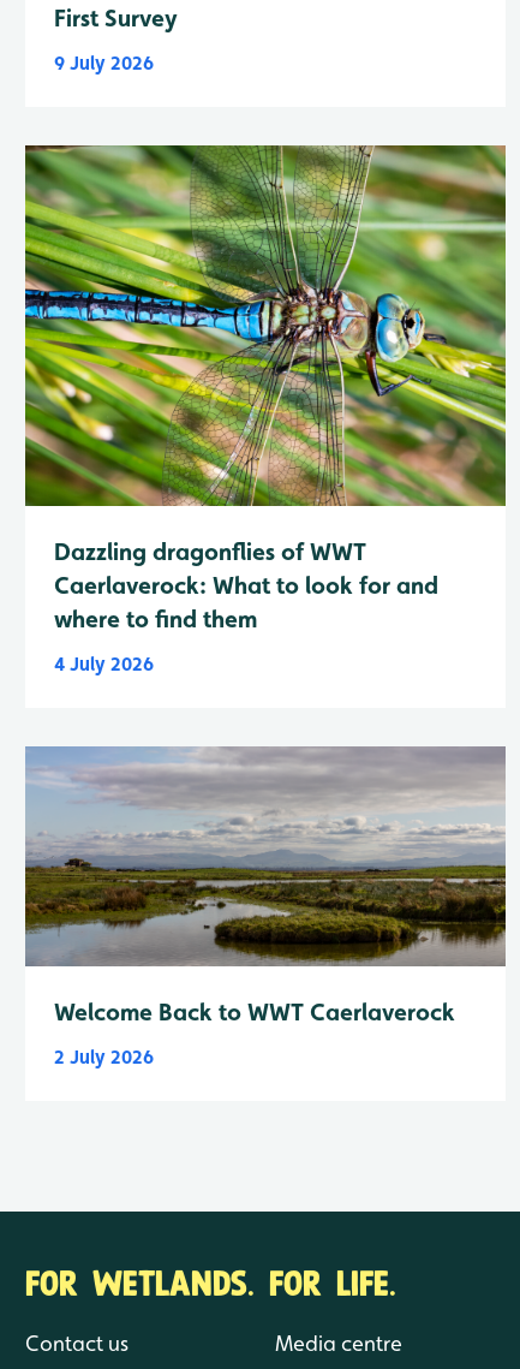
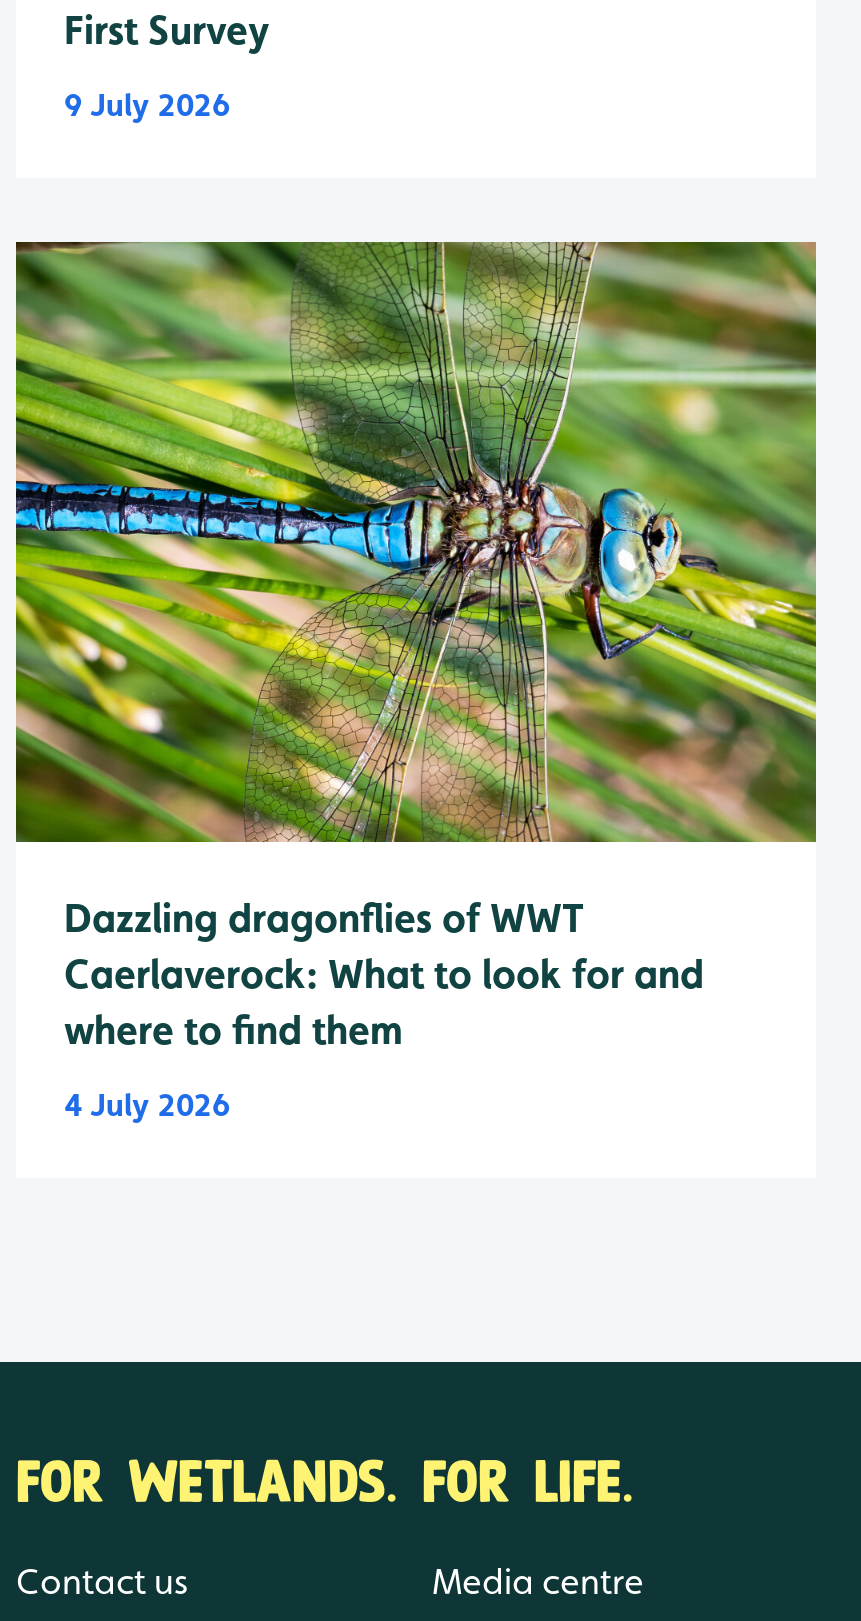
[24,745,507,1069] [image] | Welcome Back to WWT Caerlaverock | 2 July 2026 -> none

